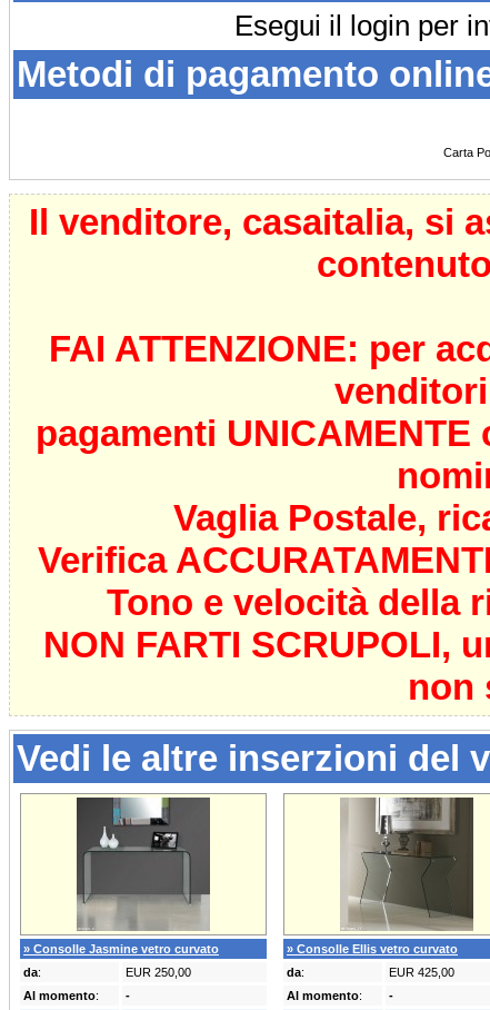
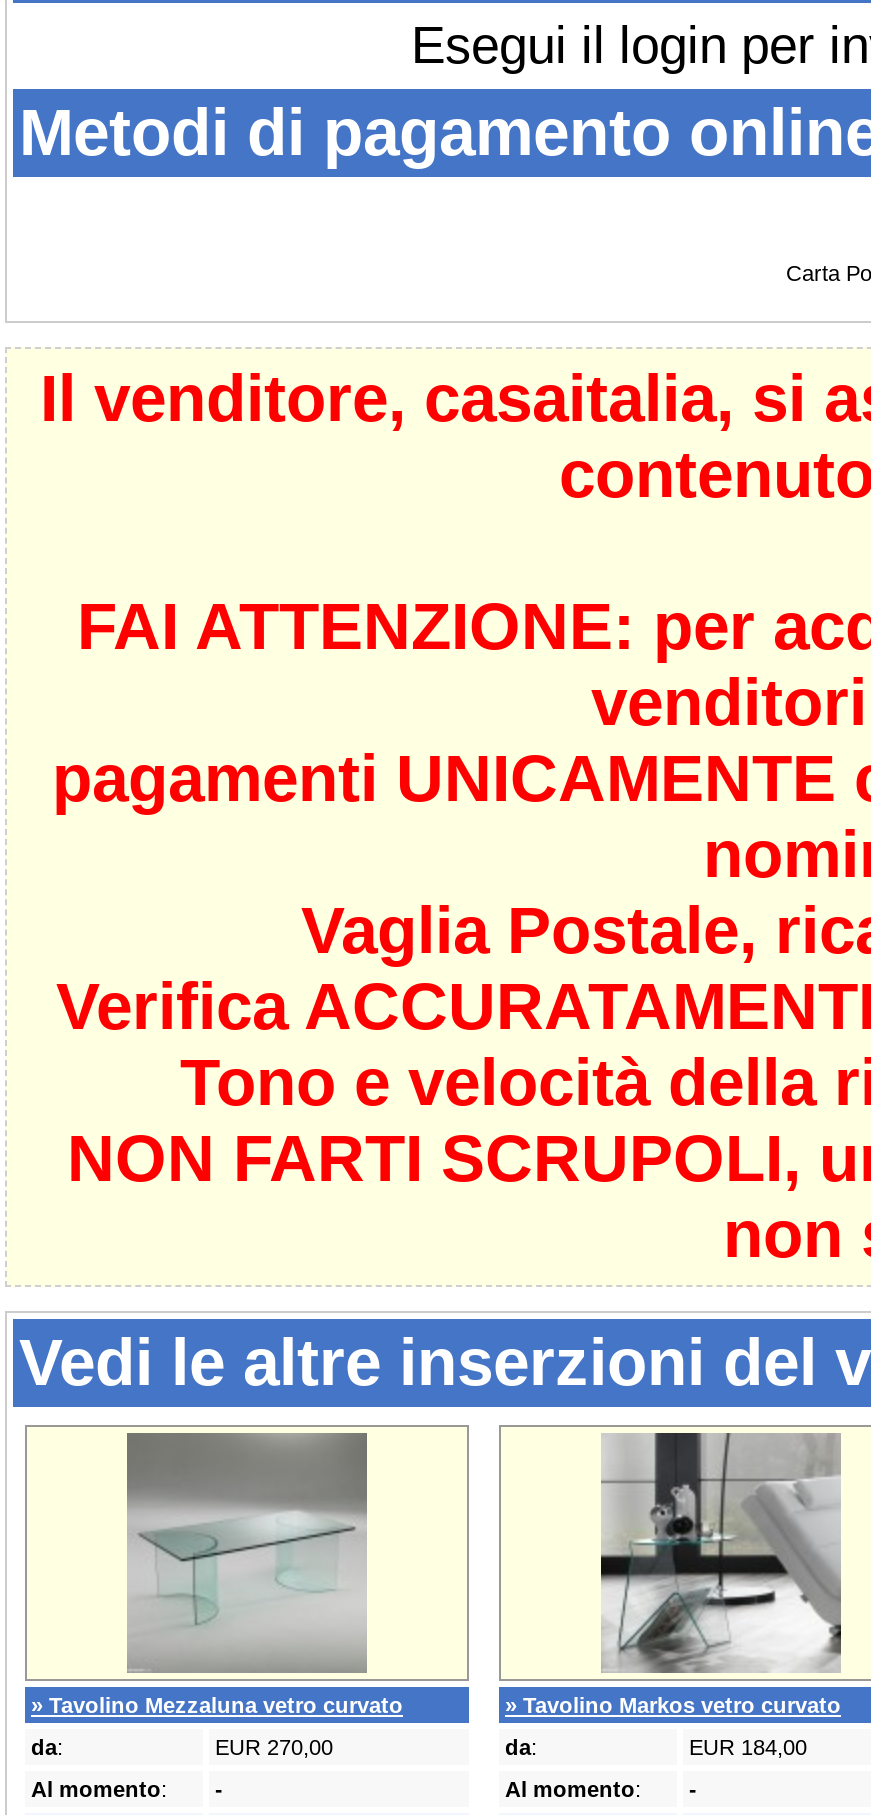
[23,798,219,955] [image] | » Consolle Jasmine vetro curvato -> [31,1433,403,1717] [image] | » Tavolino Mezzaluna vetro curvato
[287,798,474,955] [image] | » Consolle Ellis vetro curvato -> [505,1431,841,1717] [image] | » Tavolino Markos vetro curvato
[126,966,191,979] EUR 250,00 -> [215,1735,333,1759] EUR 270,00
[389,966,454,979] EUR 425,00 -> [689,1735,807,1759] EUR 184,00

